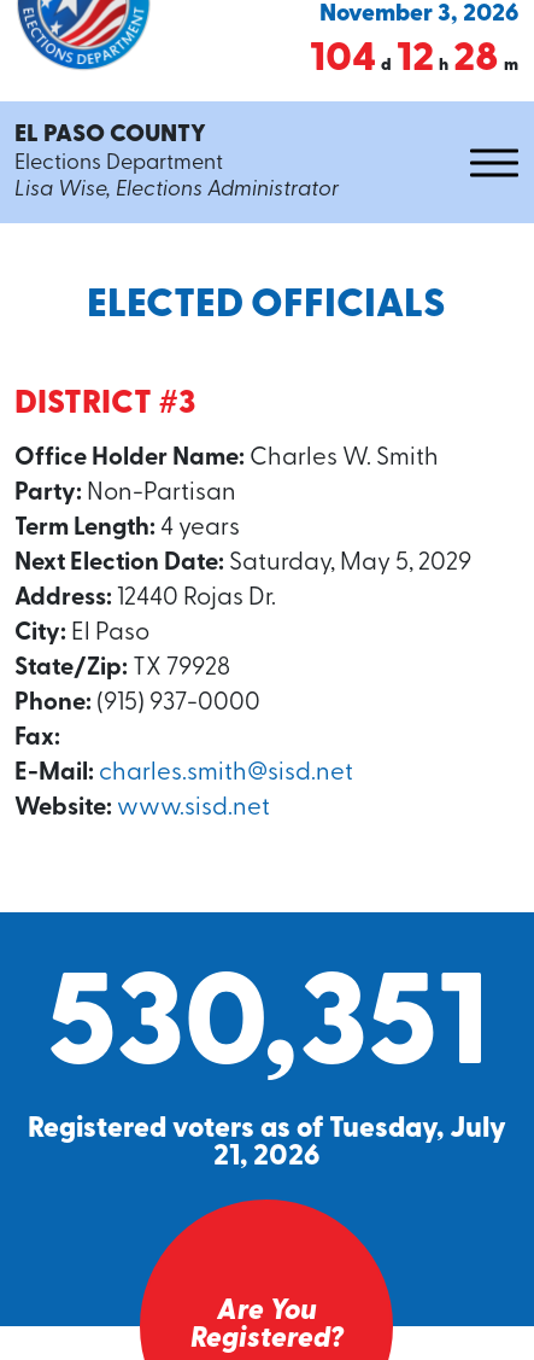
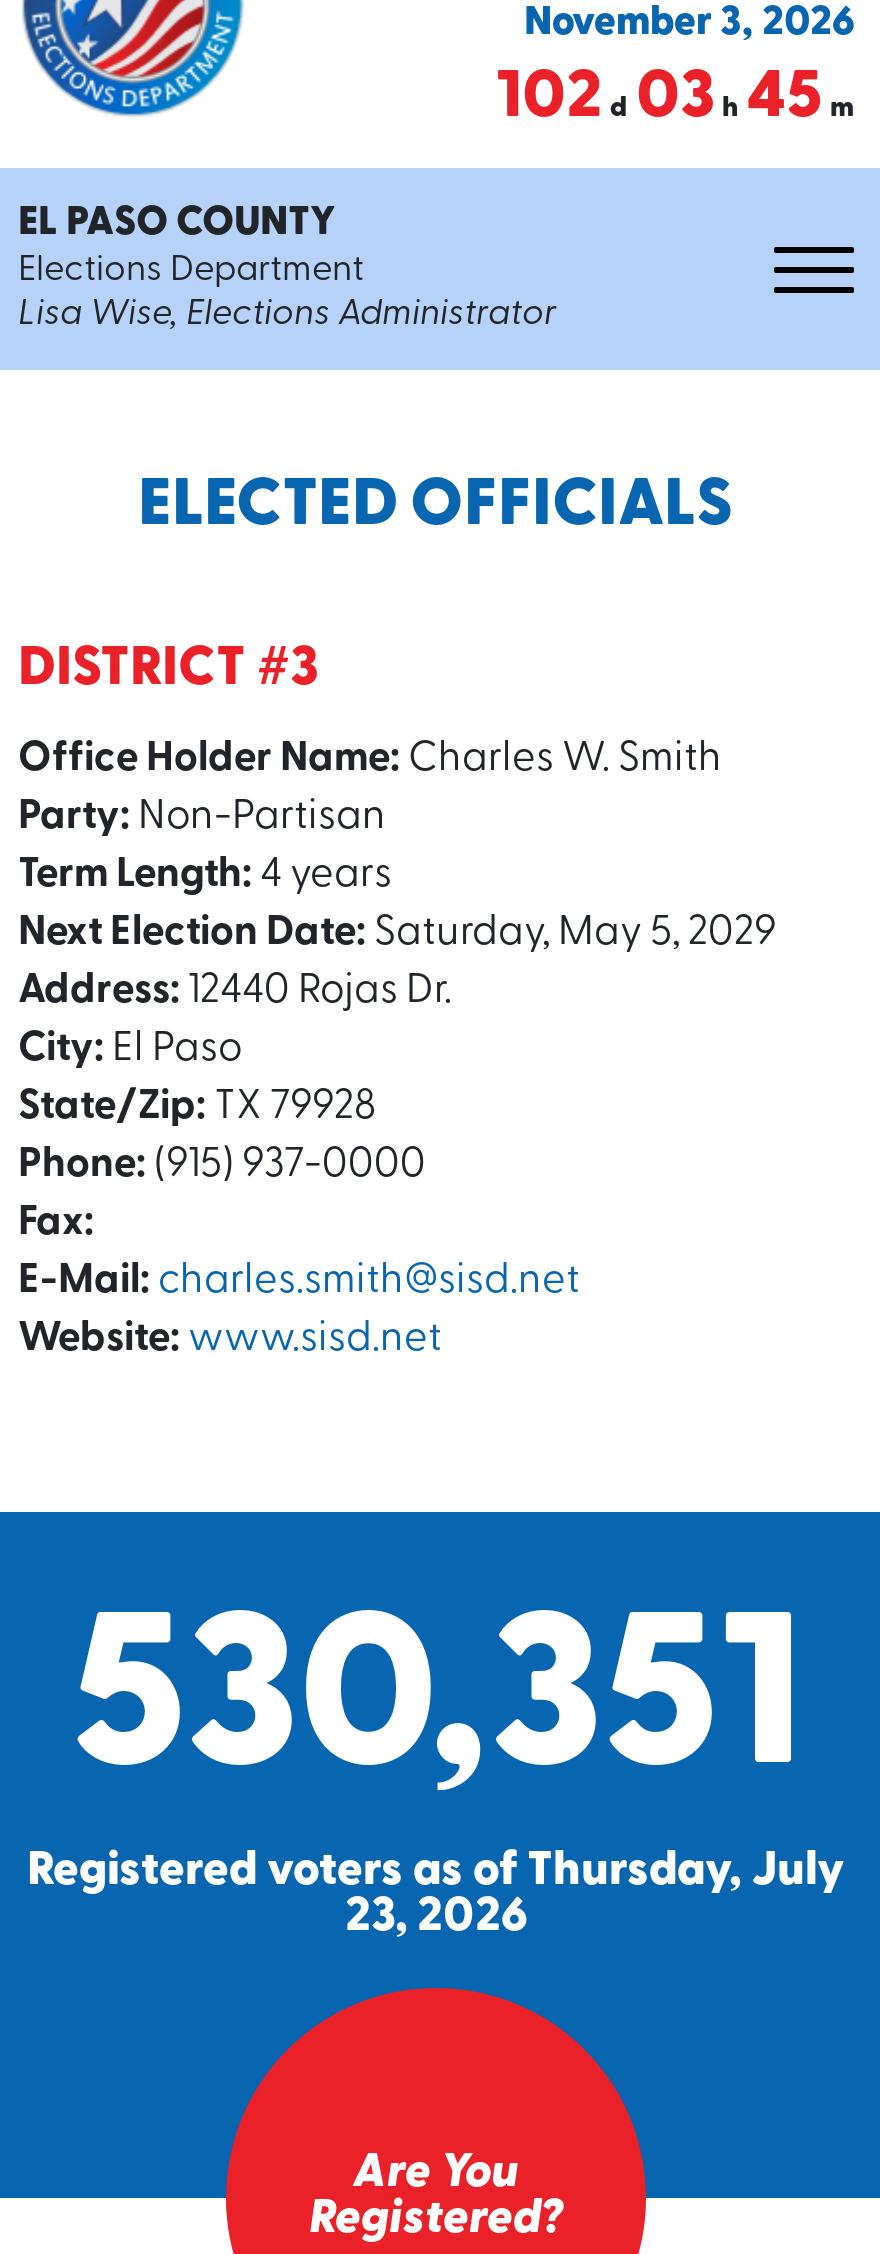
[310,40,518,80] 104 d 12 h 28 m -> [496,66,854,132] 102 d 03 h 45 m
[27,1115,506,1144] Registered voters as of Tuesday, July -> [27,1848,845,1896] Registered voters as of Thursday, July
[213,1143,319,1172] 21, 2026 -> [345,1894,527,1942] 23, 2026

